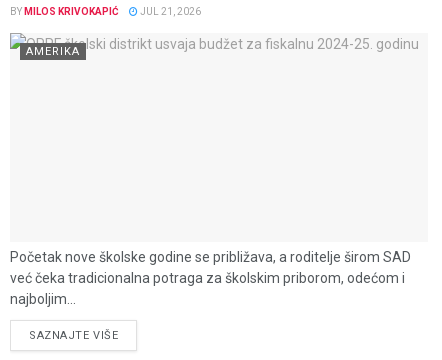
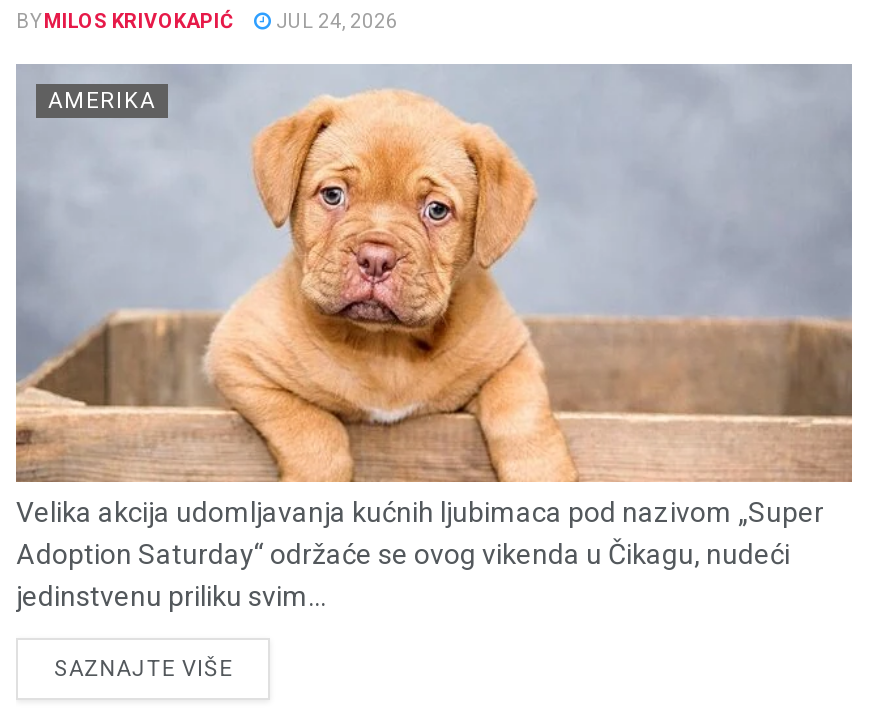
[10,6,201,17] BY MILOS KRIVOKAPIĆ JUL 21, 2026 -> [16,11,398,33] BY MILOS KRIVOKAPIĆ JUL 24, 2026
none -> [14,64,854,482] [image]
[10,249,411,307] Početak nove školske godine se približava, a roditelje širom SAD | već čeka tradicionalna potraga za školskim priborom, odećom i | najboljim... -> [16,497,824,613] Velika akcija udomljavanja kućnih ljubimaca pod nazivom „Super | Adoption Saturday“ održaće se ovog vikenda u Čikagu, nudeći | jedinstvenu priliku svim...

